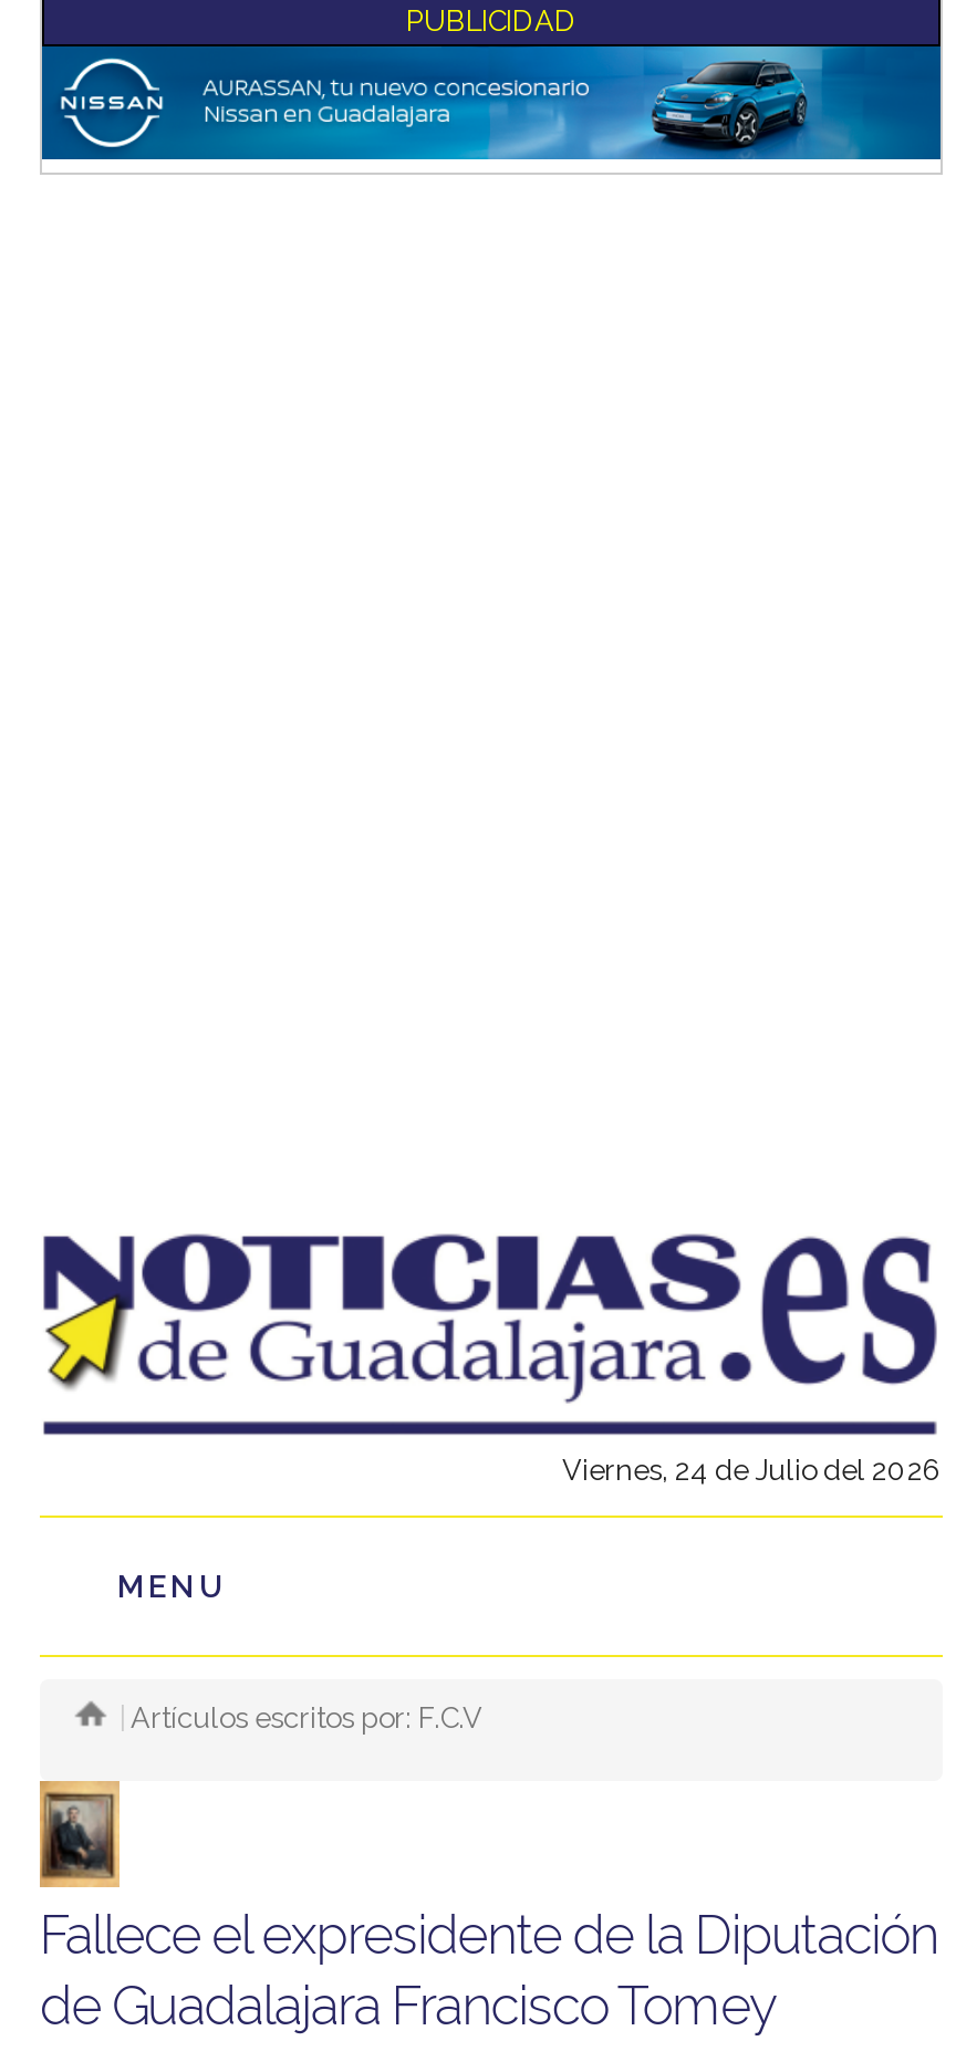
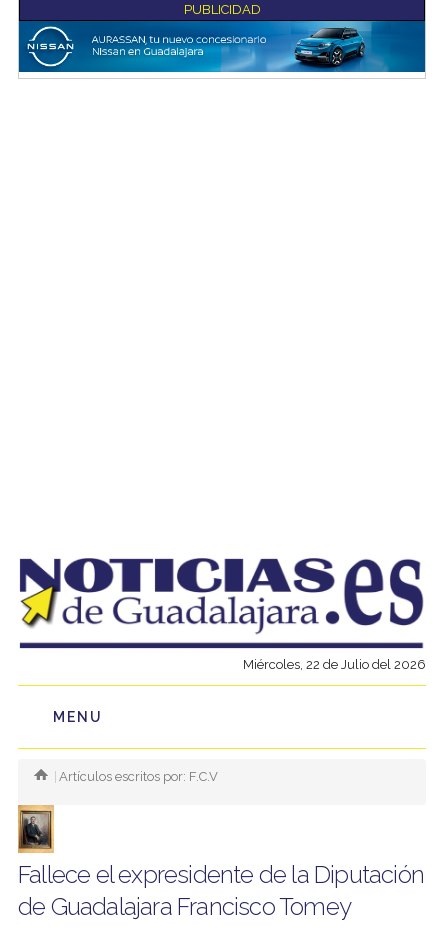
[562,1454,943,1487] Viernes, 24 de Julio del 2026 -> [243,657,426,672] Miércoles, 22 de Julio del 2026

